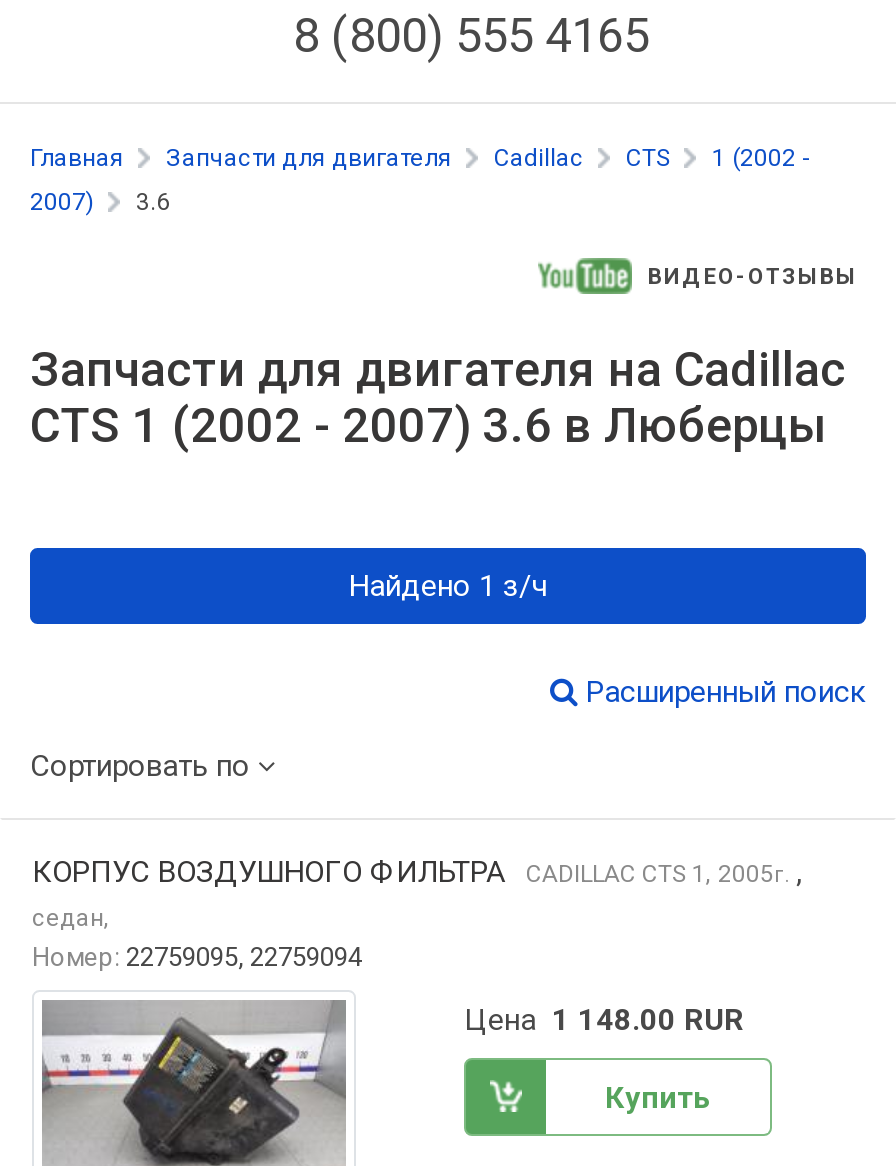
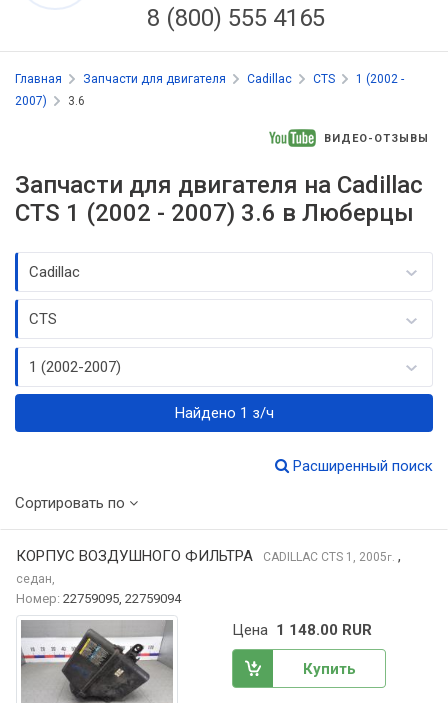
none -> [29,263,121,376] Cadillac | CTS | 1 (2002-2007)

